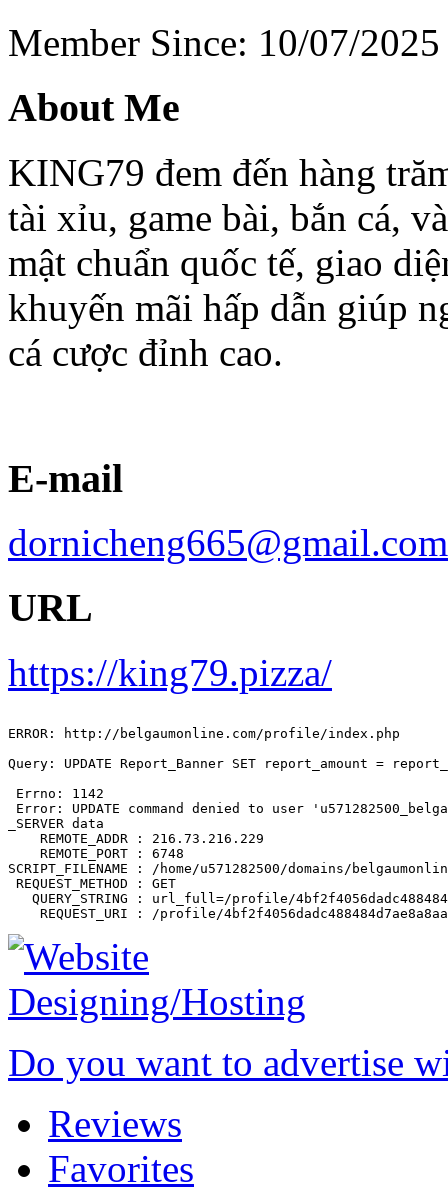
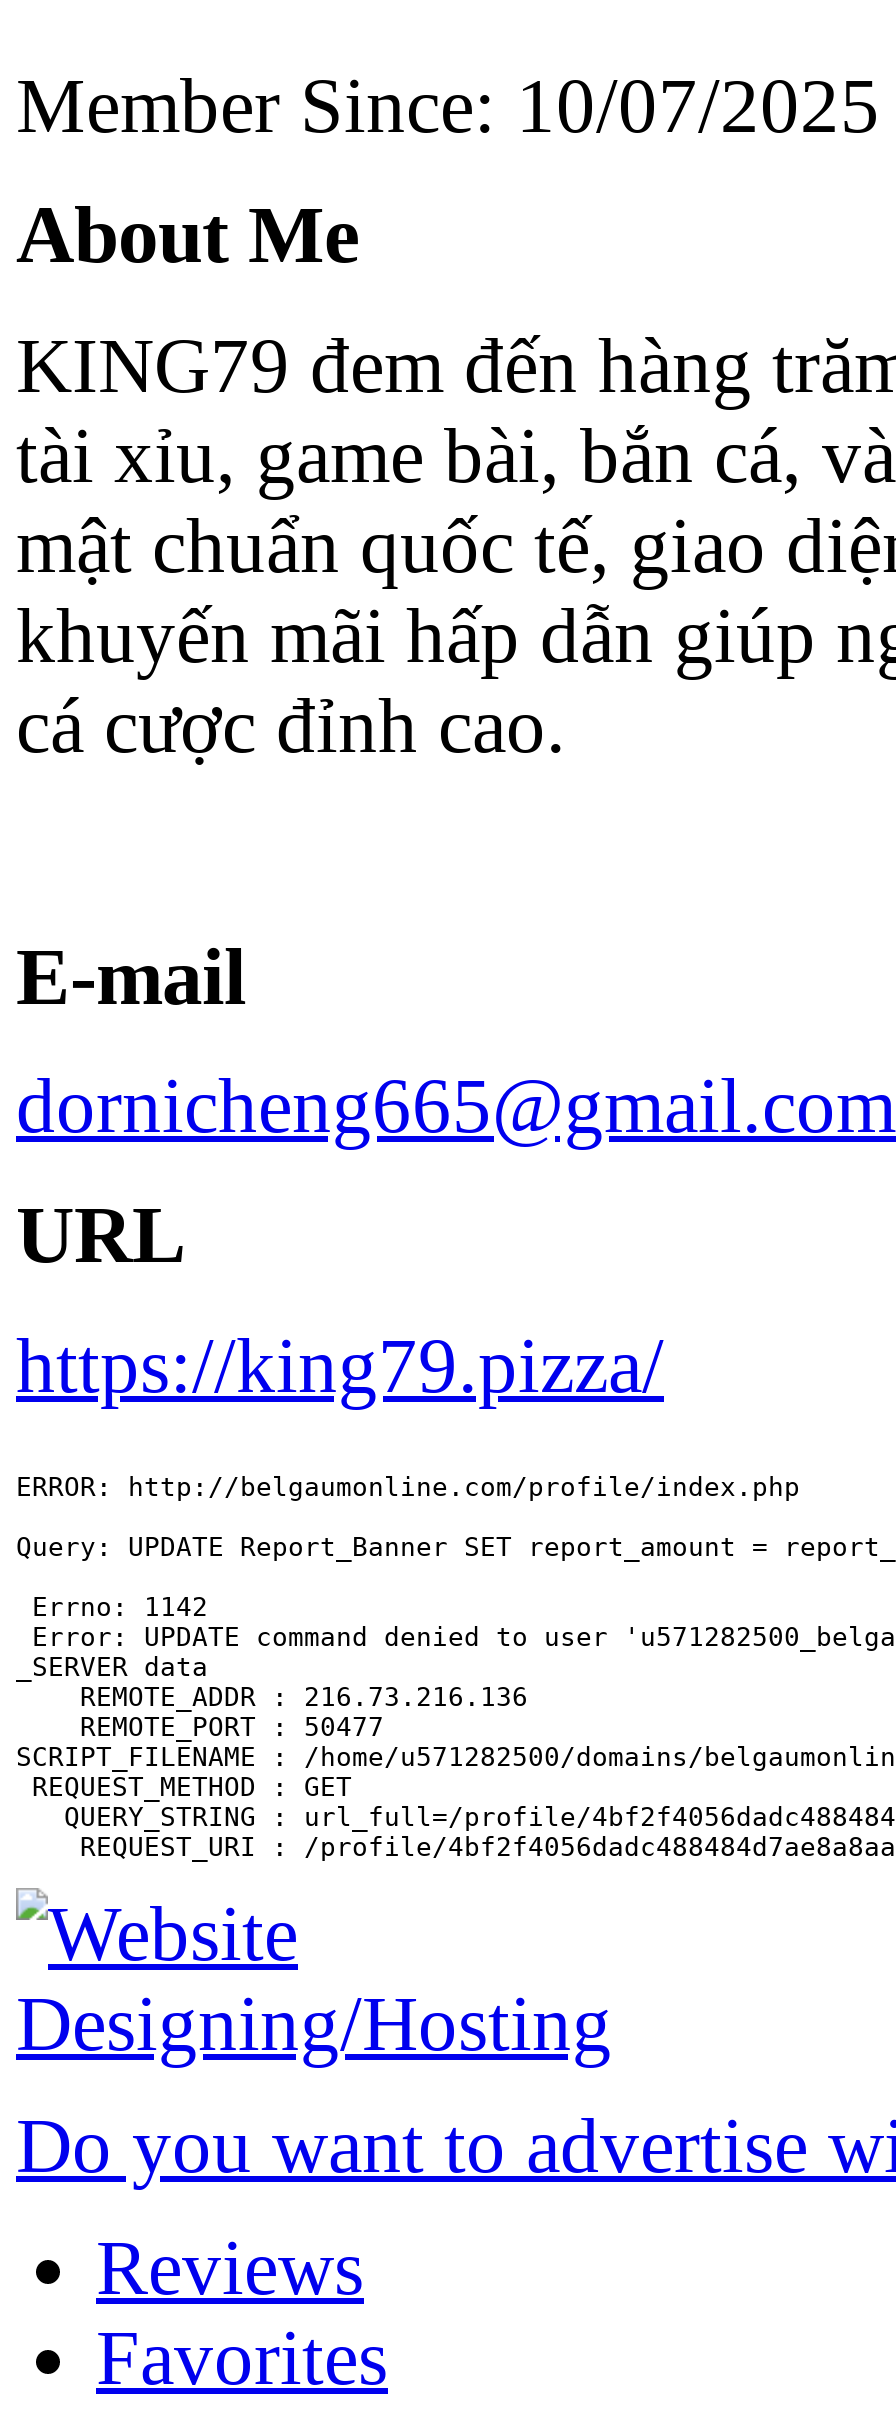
[8,831,264,846] REMOTE_ADDR : 216.73.216.229 -> [16,1681,528,1711] REMOTE_ADDR : 216.73.216.136
[8,846,184,861] REMOTE_PORT : 6748 -> [16,1711,384,1741] REMOTE_PORT : 50477

